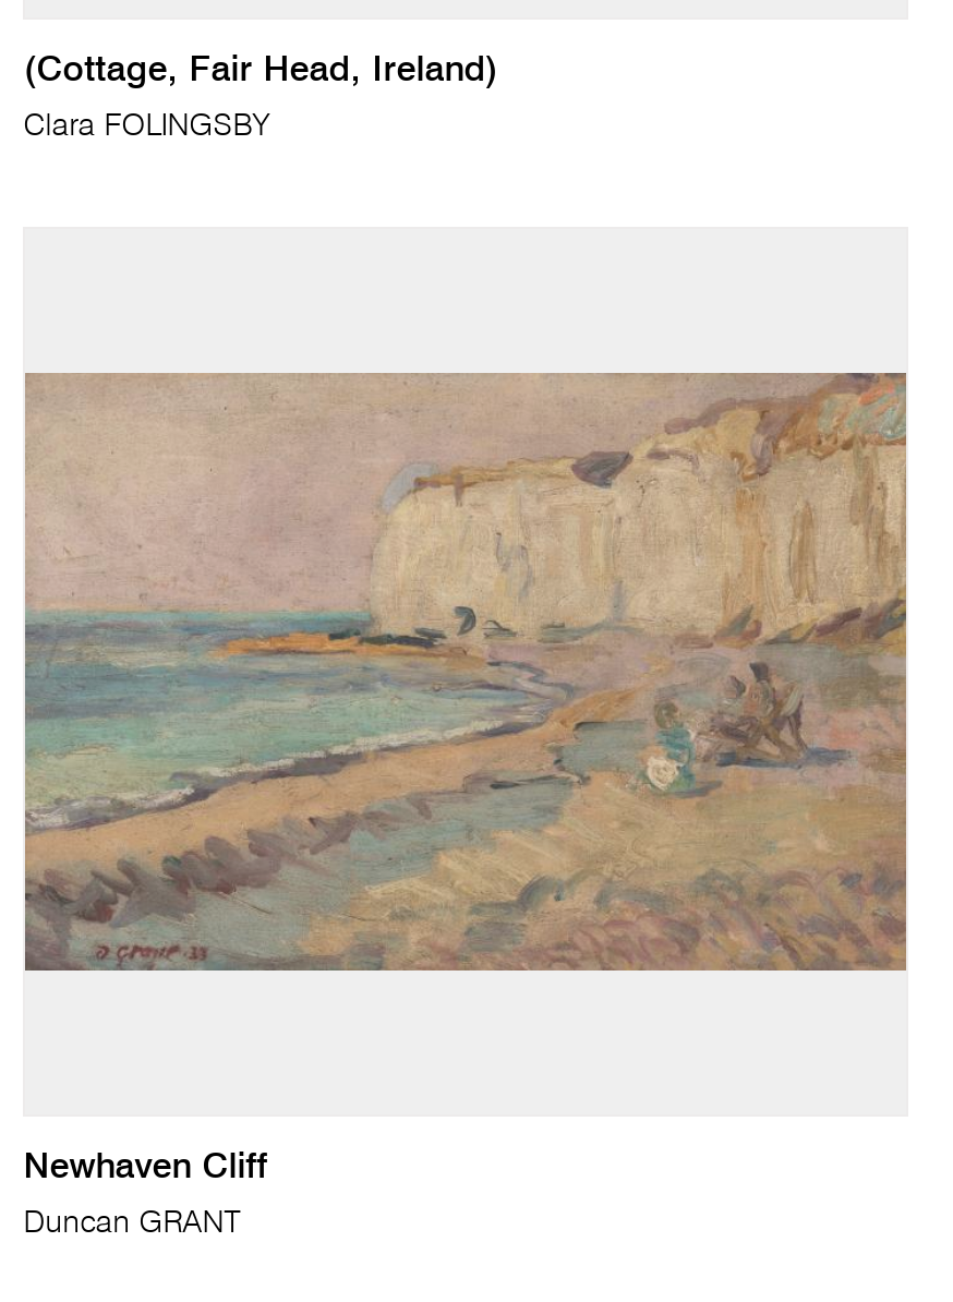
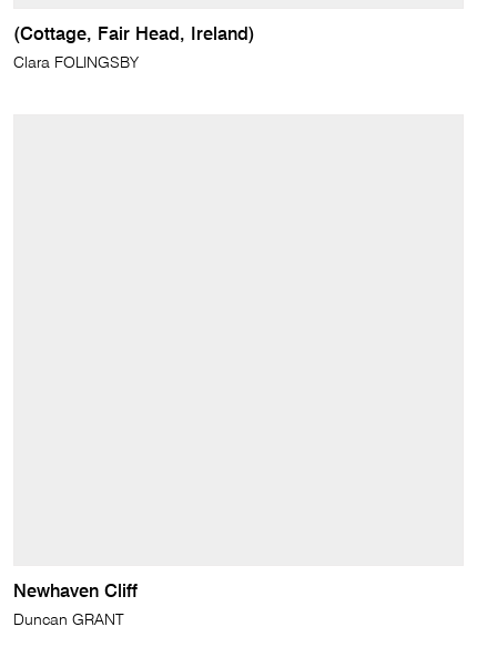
[23,370,908,974] [image] -> none

